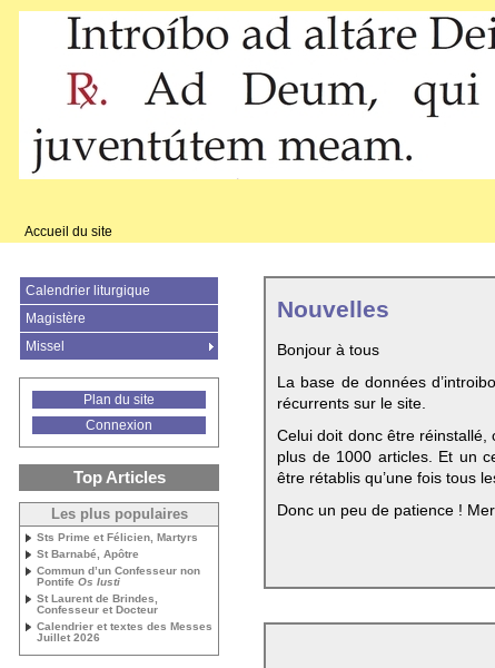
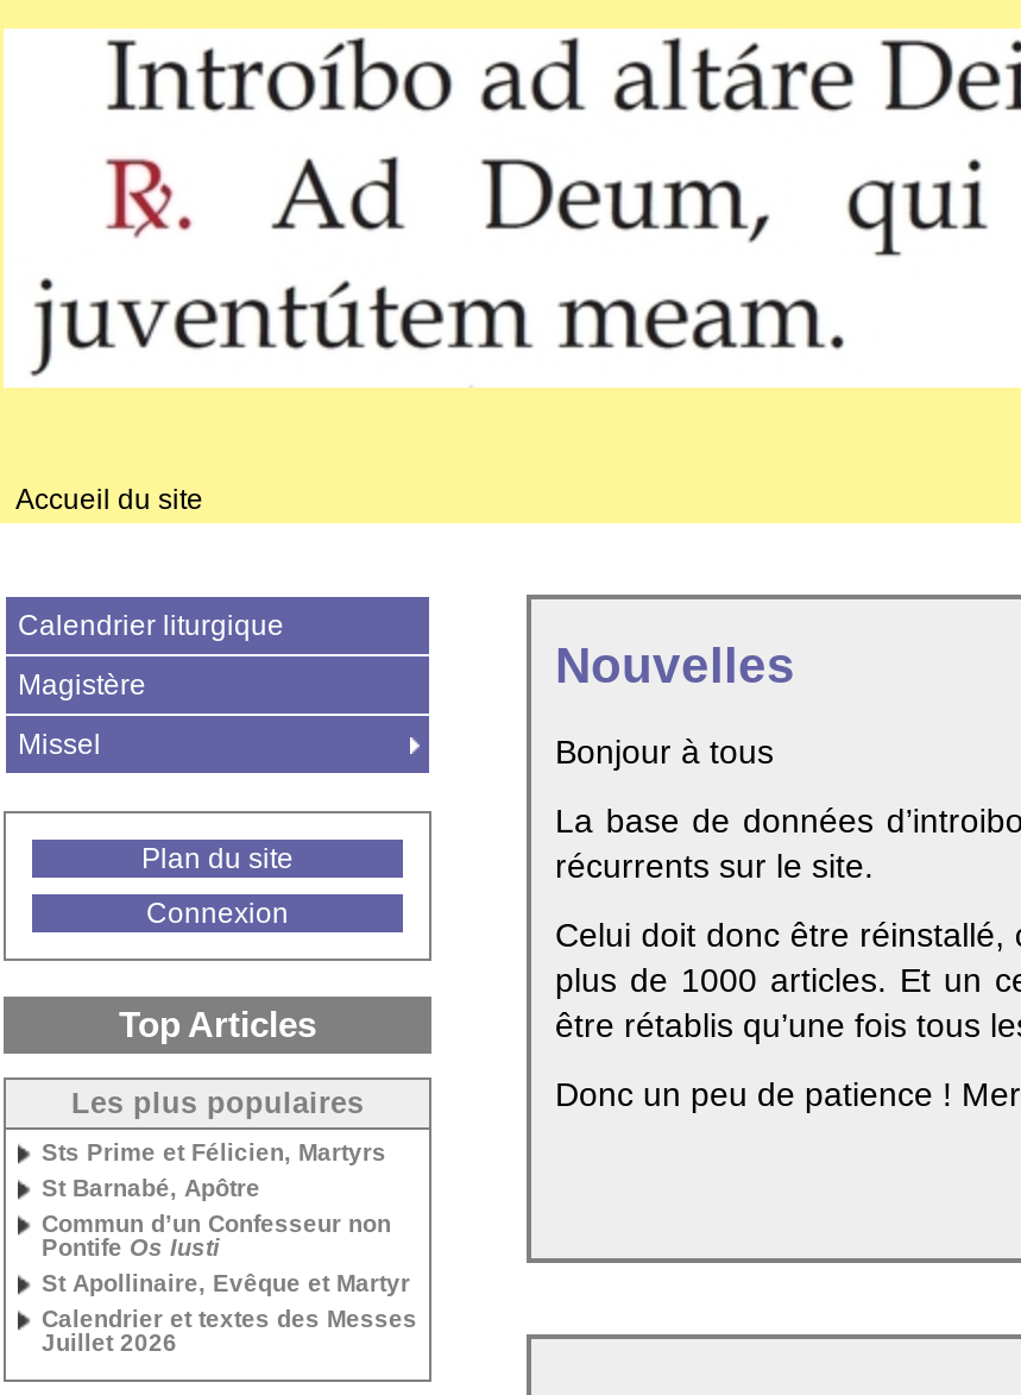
[37,592,158,616] St Laurent de Brindes, | Confesseur et Docteur -> [42,1270,410,1296] St Apollinaire, Evêque et Martyr

